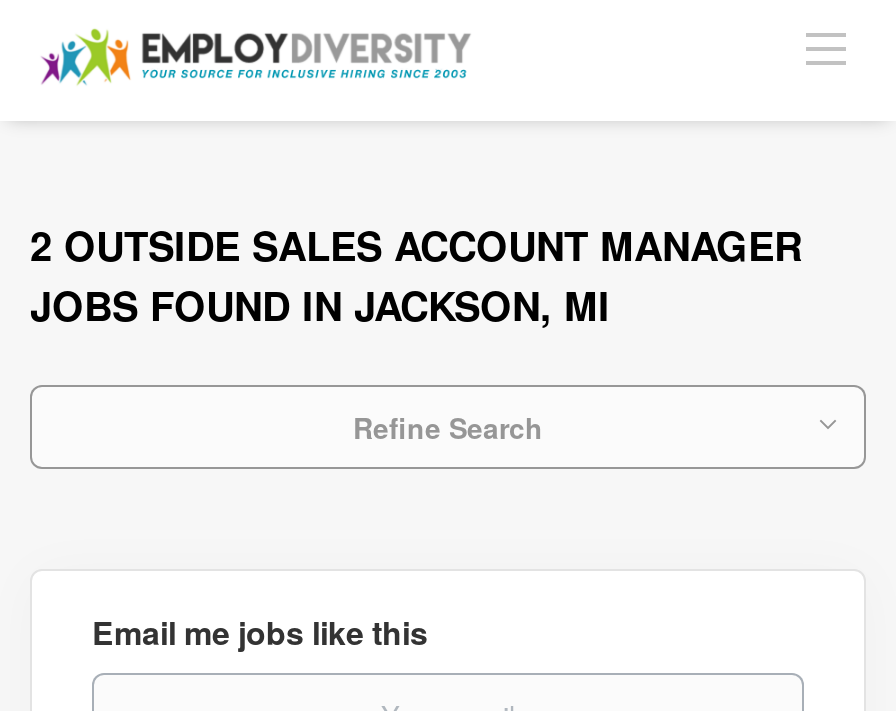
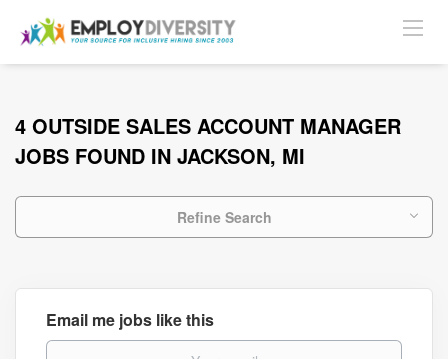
[30,215,802,273] 2 OUTSIDE SALES ACCOUNT MANAGER -> [15,111,401,140] 4 OUTSIDE SALES ACCOUNT MANAGER

